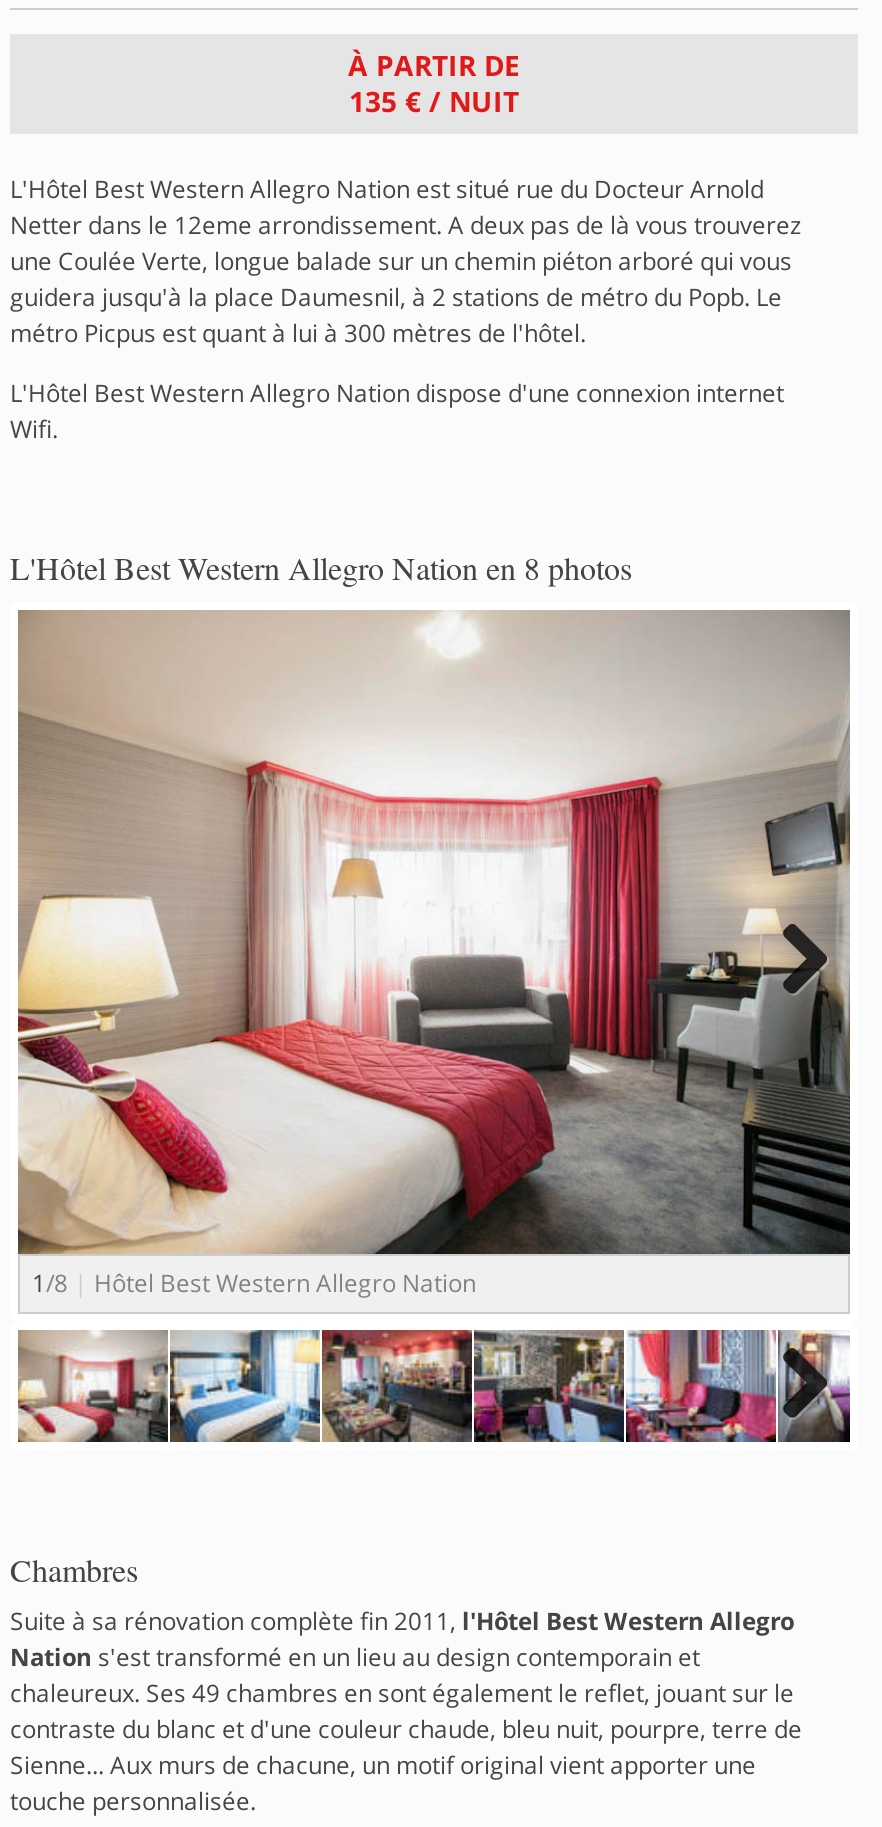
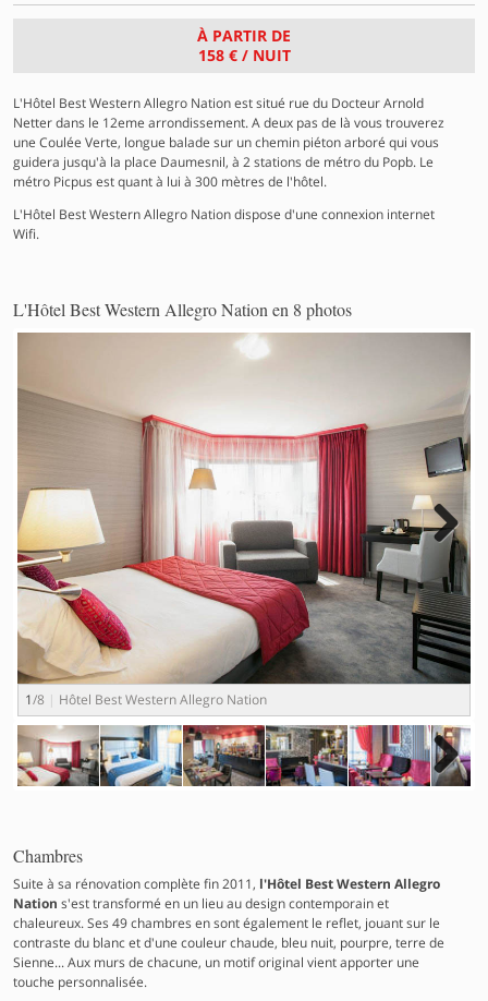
[349,82,519,120] 135 €/ NUIT -> [198,45,290,65] 158 €/ NUIT

